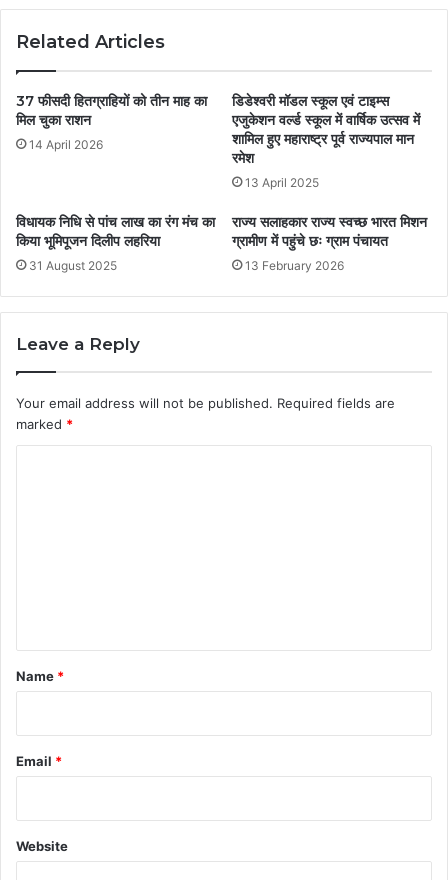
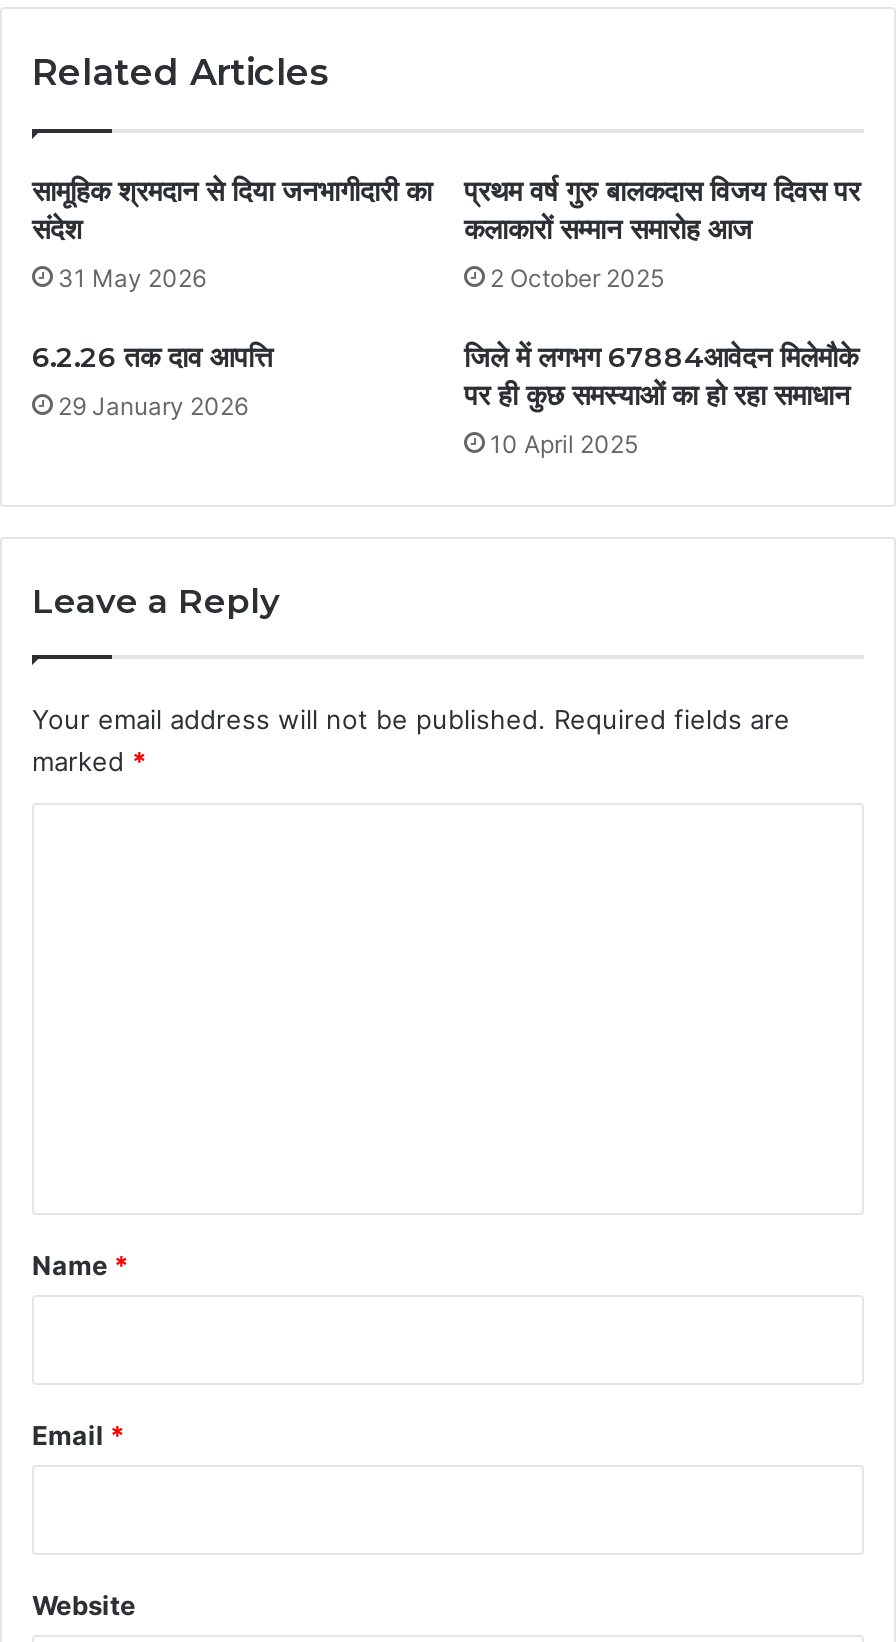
[16,92,207,152] 37 फीसदी हितग्राहियों को तीन माह का | मिल चुका राशन | 14 April 2026 -> [32,174,432,294] सामूहिक श्रमदान से दिया जनभागीदारी का | संदेश | 31 May 2026
[232,92,420,190] डिडेश्वरी मॉडल स्कूल एवं टाइम्स | एजुकेशन वर्ल्ड स्कूल में वार्षिक उत्सव में | शामिल हुए महाराष्ट्र पूर्व राज्यपाल मान | रमेश | 13 April 2025 -> [464,174,860,294] प्रथम वर्ष गुरु बालकदास विजय दिवस पर | कलाकारों सम्मान समारोह आज | 2 October 2025
[16,213,215,273] विधायक निधि से पांच लाख का रंग मंच का | किया भूमिपूजन दिलीप लहरिया | 31 August 2025 -> [32,340,272,422] 6.2.26 तक दाव आपत्ति | 29 January 2026
[232,213,427,273] राज्य सलाहकार राज्य स्वच्छ भारत मिशन | ग्रामीण में पहुंचे छः ग्राम पंचायत | 13 February 2026 -> [464,340,858,460] जिले में लगभग 67884आवेदन मिलेमौके | पर ही कुछ समस्याओं का हो रहा समाधान | 10 April 2025

